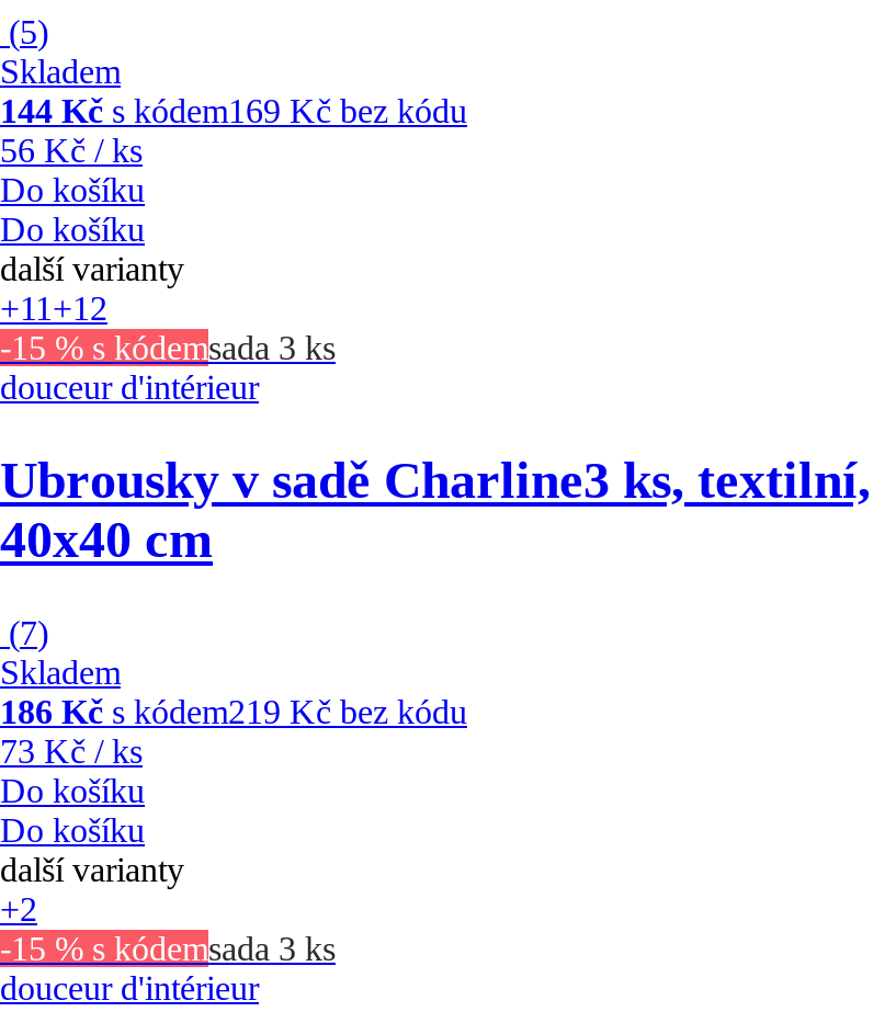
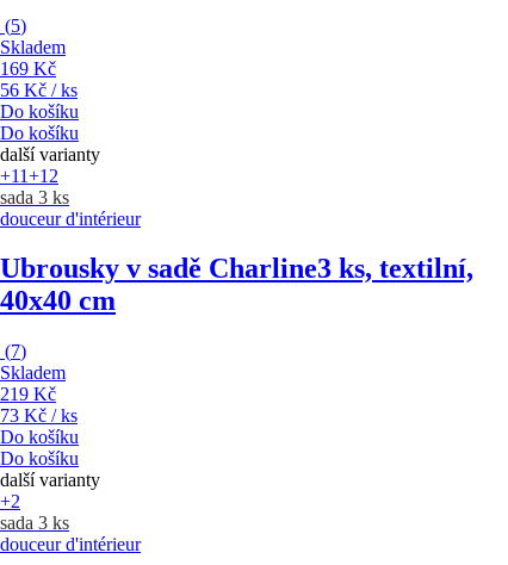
[0,93,467,130] 144 Kč s kódem169 Kč bez kódu -> [0,58,56,78] 169 Kč
[0,330,336,367] -15 % s kódemsada 3 ks -> [0,187,69,207] sada 3 ks
[0,694,467,731] 186 Kč s kódem219 Kč bez kódu -> [0,384,56,404] 219 Kč
[0,930,336,968] -15 % s kódemsada 3 ks -> [0,513,69,533] sada 3 ks

